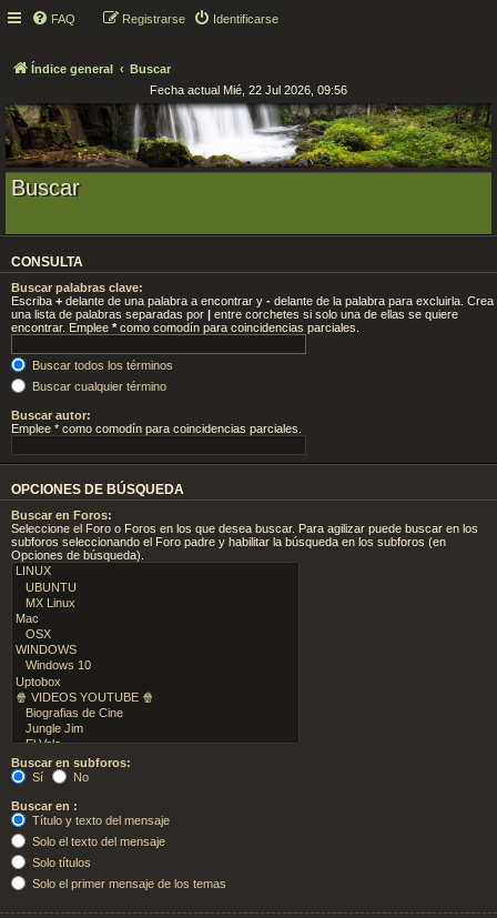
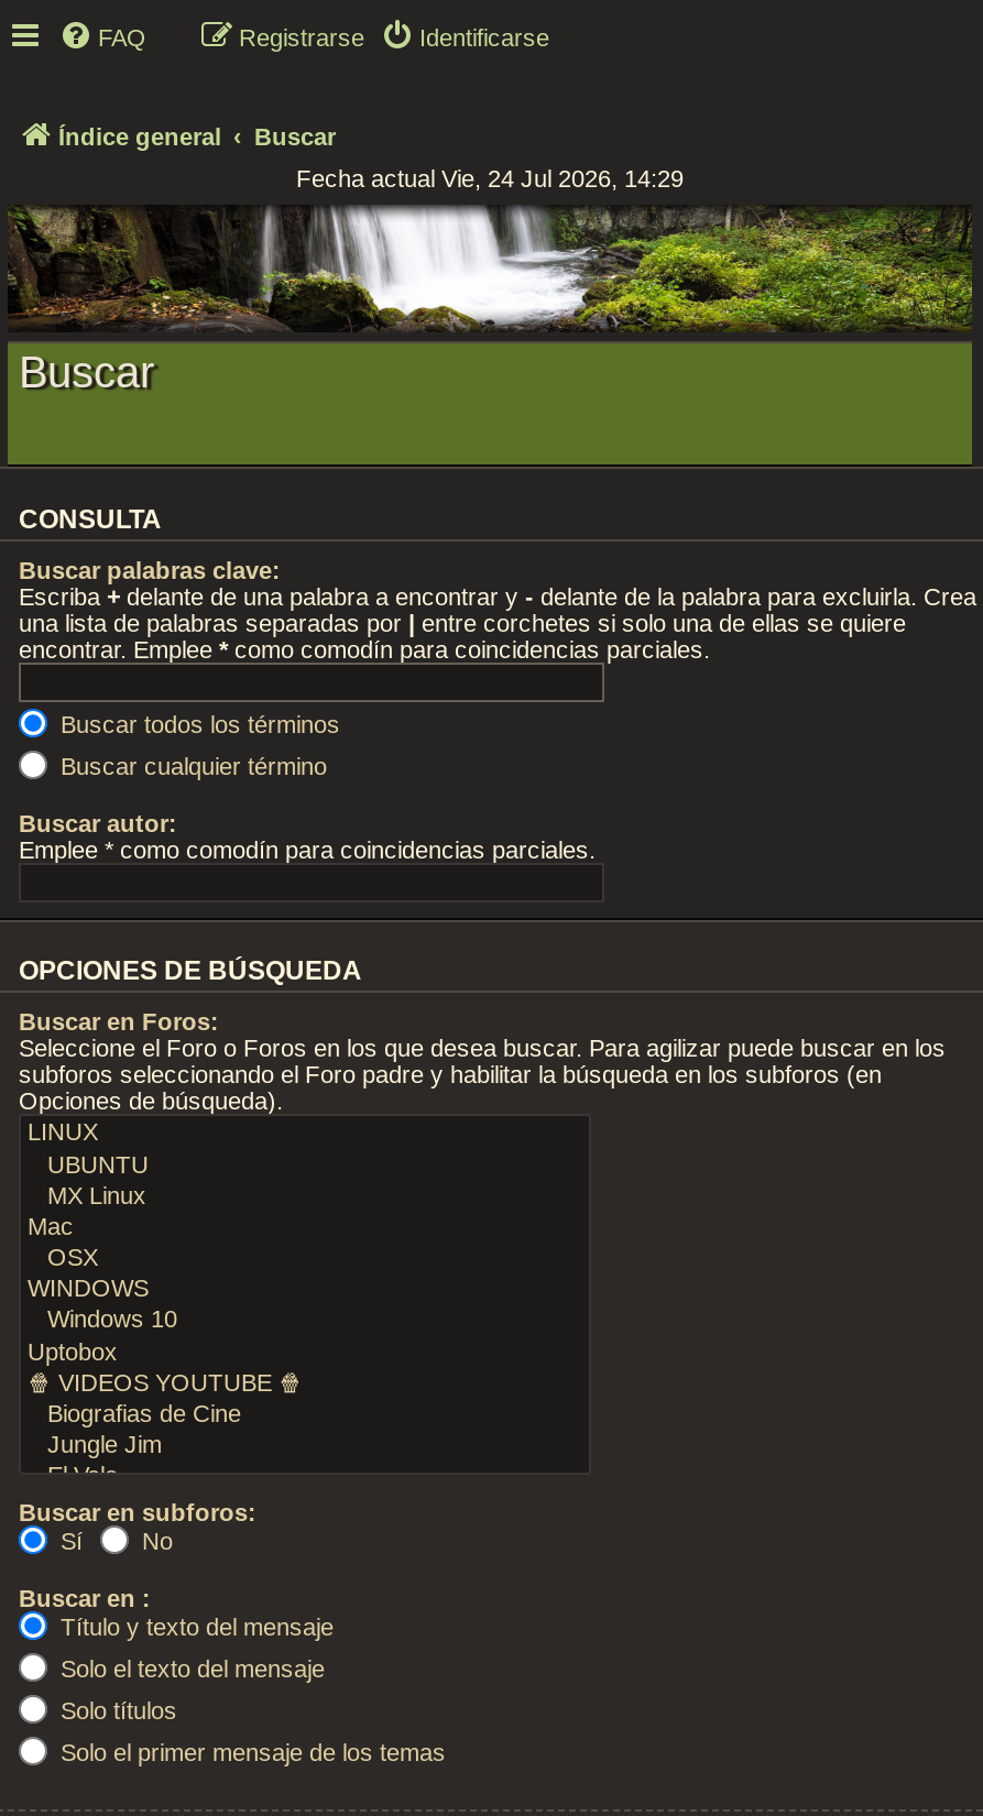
[150,83,347,97] Fecha actual Mié, 22 Jul 2026, 09:56 -> [296,165,684,192] Fecha actual Vie, 24 Jul 2026, 14:29

